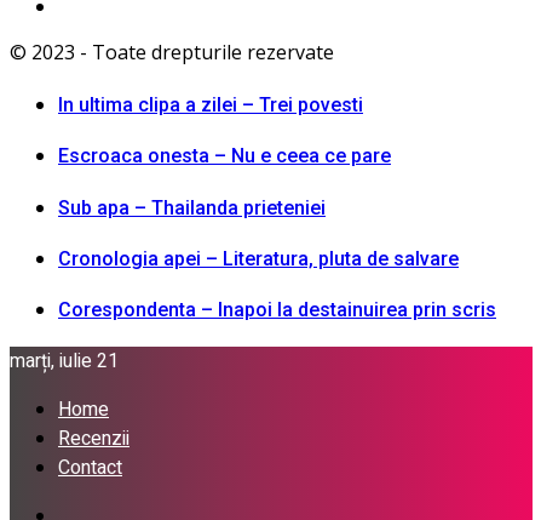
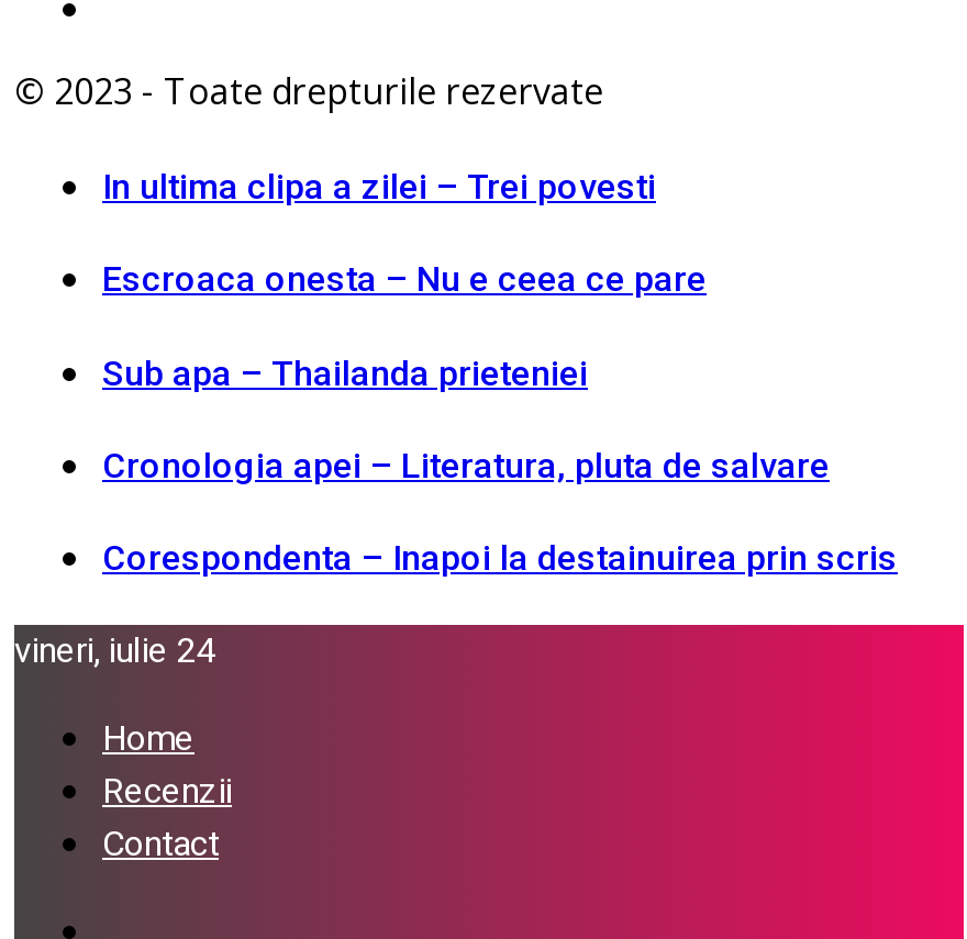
[10,347,119,376] marți, iulie 21 -> [14,626,216,678] vineri, iulie 24

